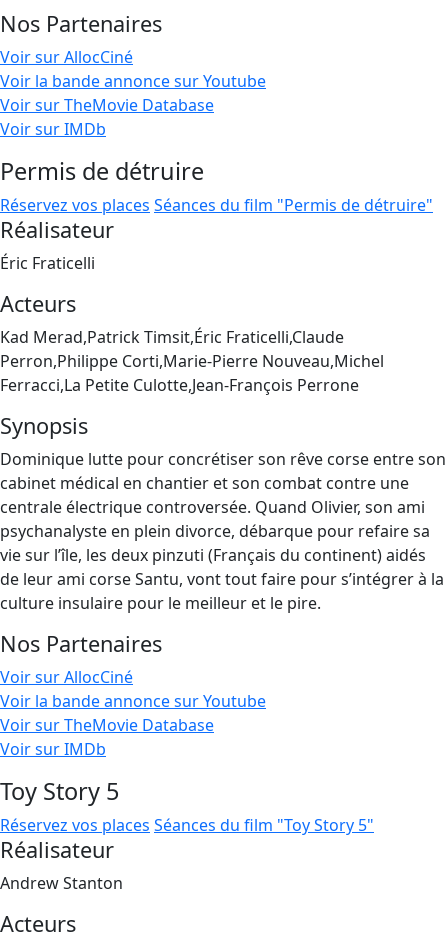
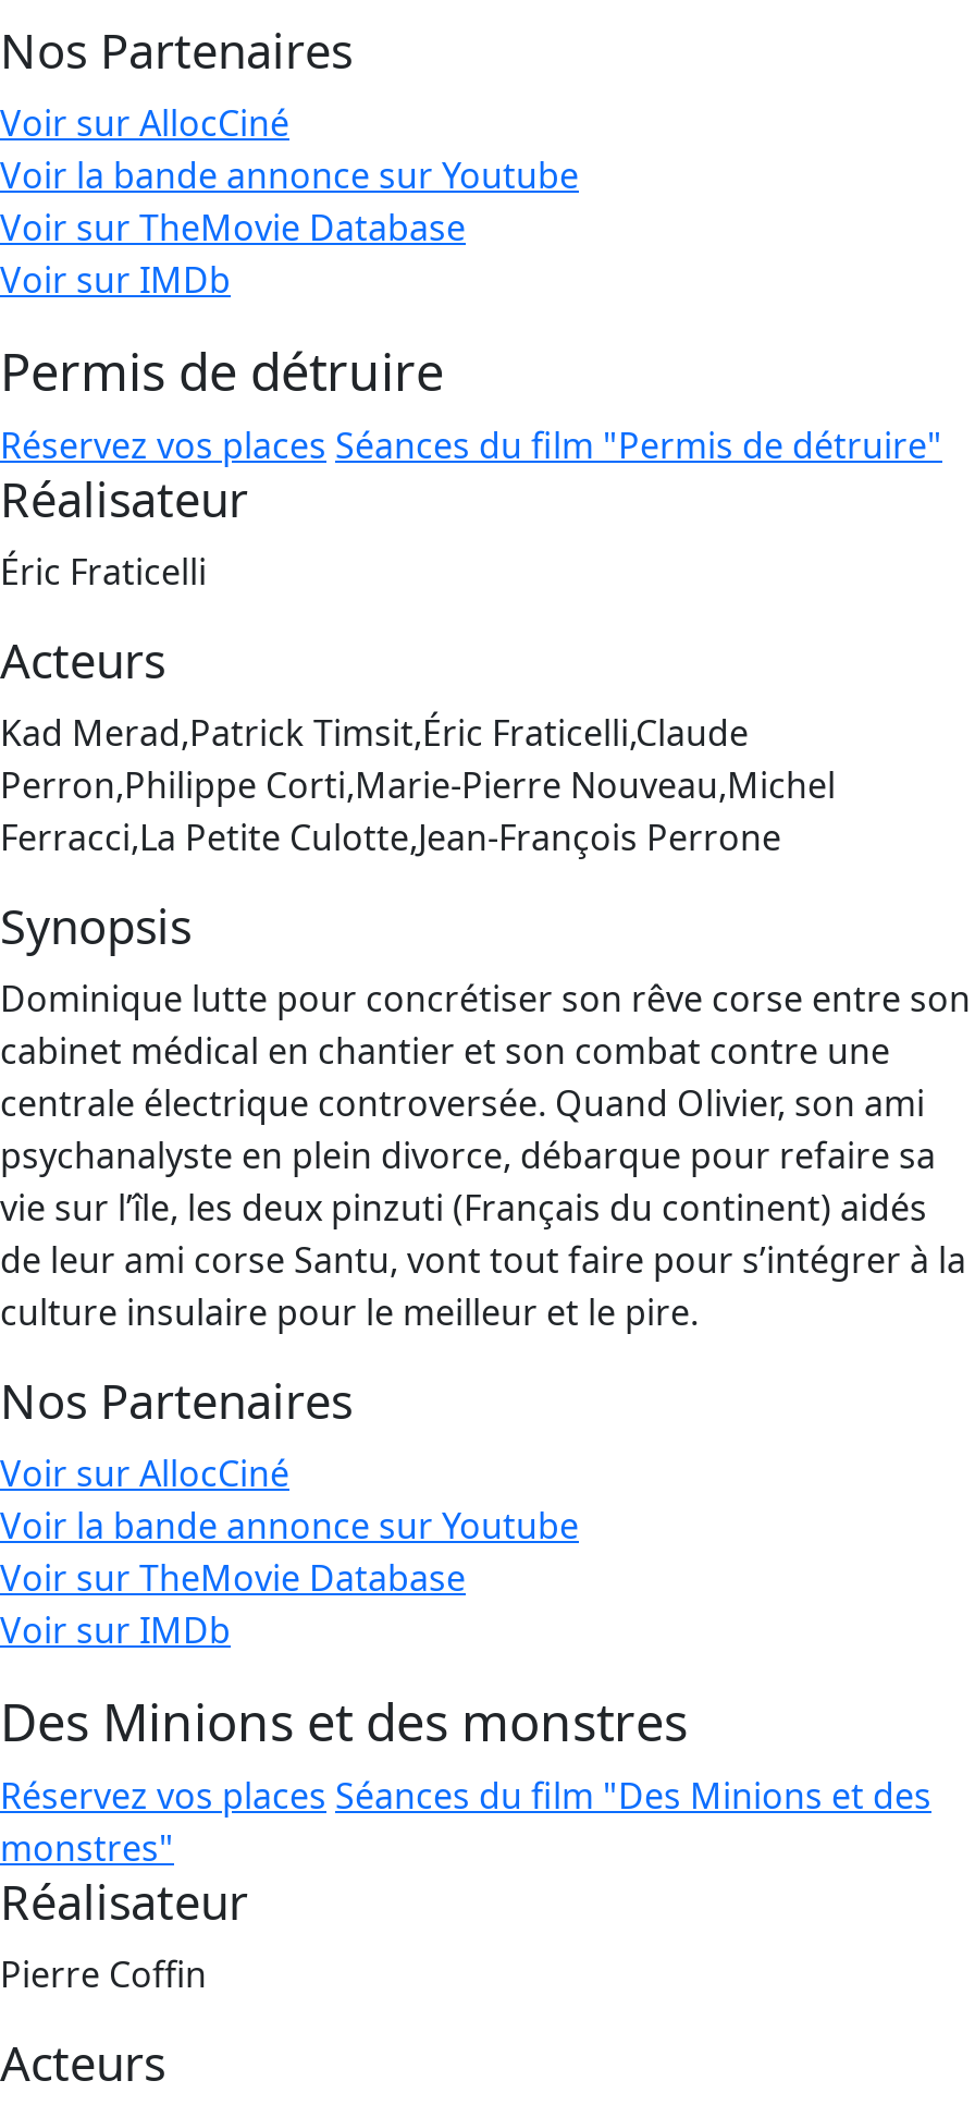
[0,775,374,836] Toy Story 5 | Réservez vos places Séances du film "Toy Story 5" -> [0,1687,931,1872] Des Minions et des monstres | Réservez vos places Séances du film "Des Minions et des | monstres"
[0,872,123,894] Andrew Stanton -> [0,1950,207,1998] Pierre Coffin

